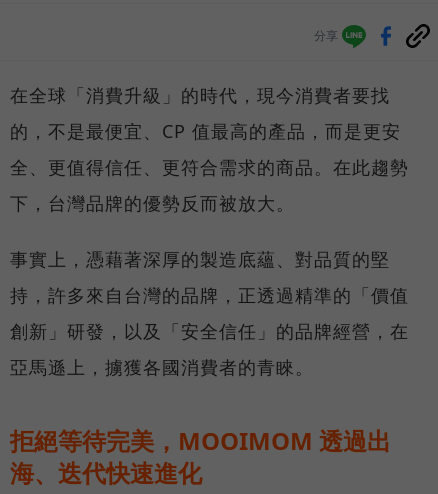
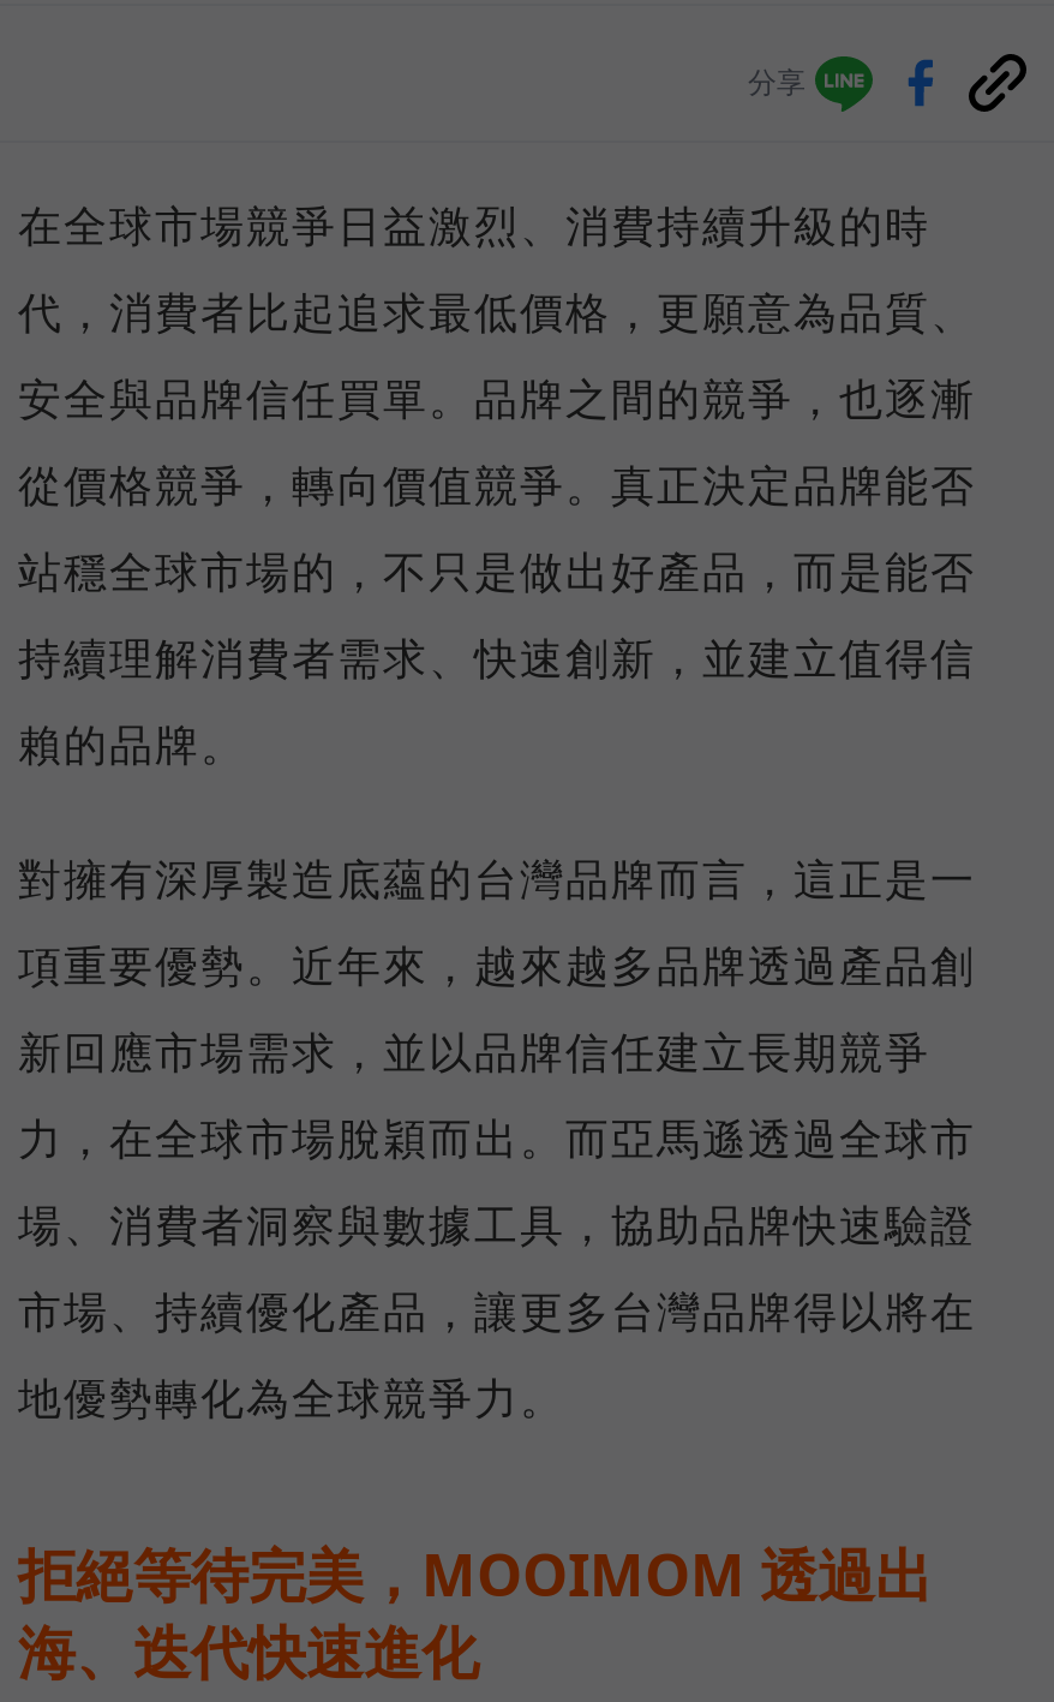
[10,83,409,379] 在全球「消費升級」的時代，現今消費者要找 | 的，不是最便宜、CP 值最高的產品，而是更安 | 全、更值得信任、更符合需求的商品。在此趨勢 | 下，台灣品牌的優勢反而被放大。 | 事實上，憑藉著深厚的製造底蘊、對品質的堅 | 持，許多來自台灣的品牌，正透過精準的「價值 | 創新」研發，以及「安全信任」的品牌經營，在 | 亞馬遜上，擄獲各國消費者的青睞。 -> [18,197,976,1427] 在全球市場競爭日益激烈、消費持續升級的時 | 代，消費者比起追求最低價格，更願意為品質、 | 安全與品牌信任買單。品牌之間的競爭，也逐漸 | 從價格競爭，轉向價值競爭。真正決定品牌能否 | 站穩全球市場的，不只是做出好產品，而是能否 | 持續理解消費者需求、快速創新，並建立值得信 | 賴的品牌。 | 對擁有深厚製造底蘊的台灣品牌而言，這正是一 | 項重要優勢。近年來，越來越多品牌透過產品創 | 新回應市場需求，並以品牌信任建立長期競爭 | 力，在全球市場脫穎而出。而亞馬遜透過全球市 | 場、消費者洞察與數據工具，協助品牌快速驗證 | 市場、持續優化產品，讓更多台灣品牌得以將在 | 地優勢轉化為全球競爭力。

